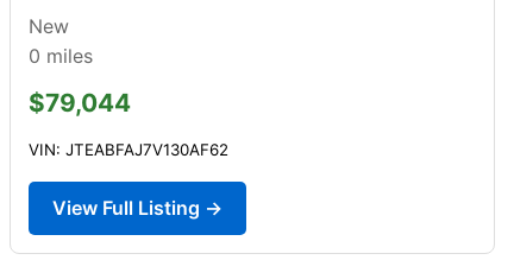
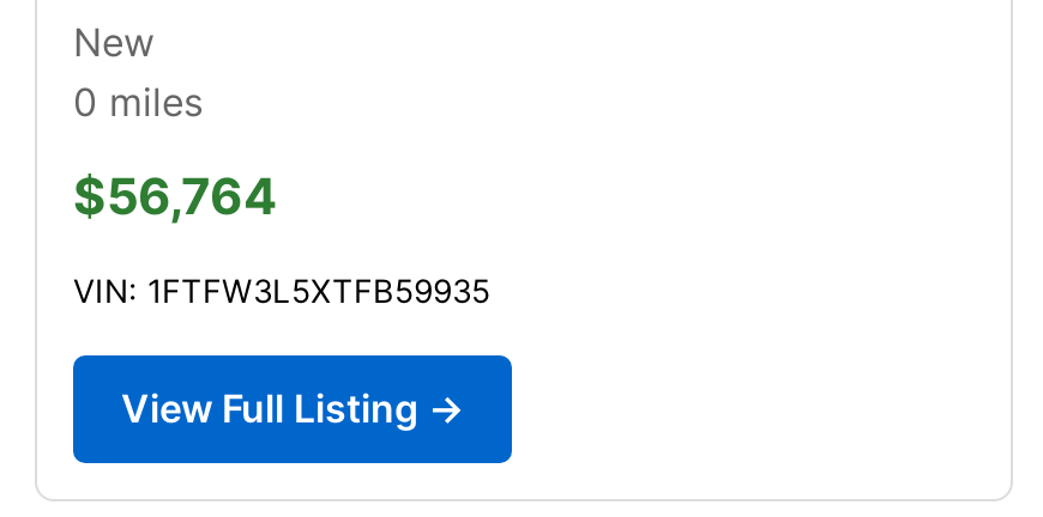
[29,88,131,117] $79,044 -> [73,166,277,226] $56,764
[29,140,228,159] VIN: JTEABFAJ7V130AF62 -> [73,271,490,310] VIN: 1FTFW3L5XTFB59935

